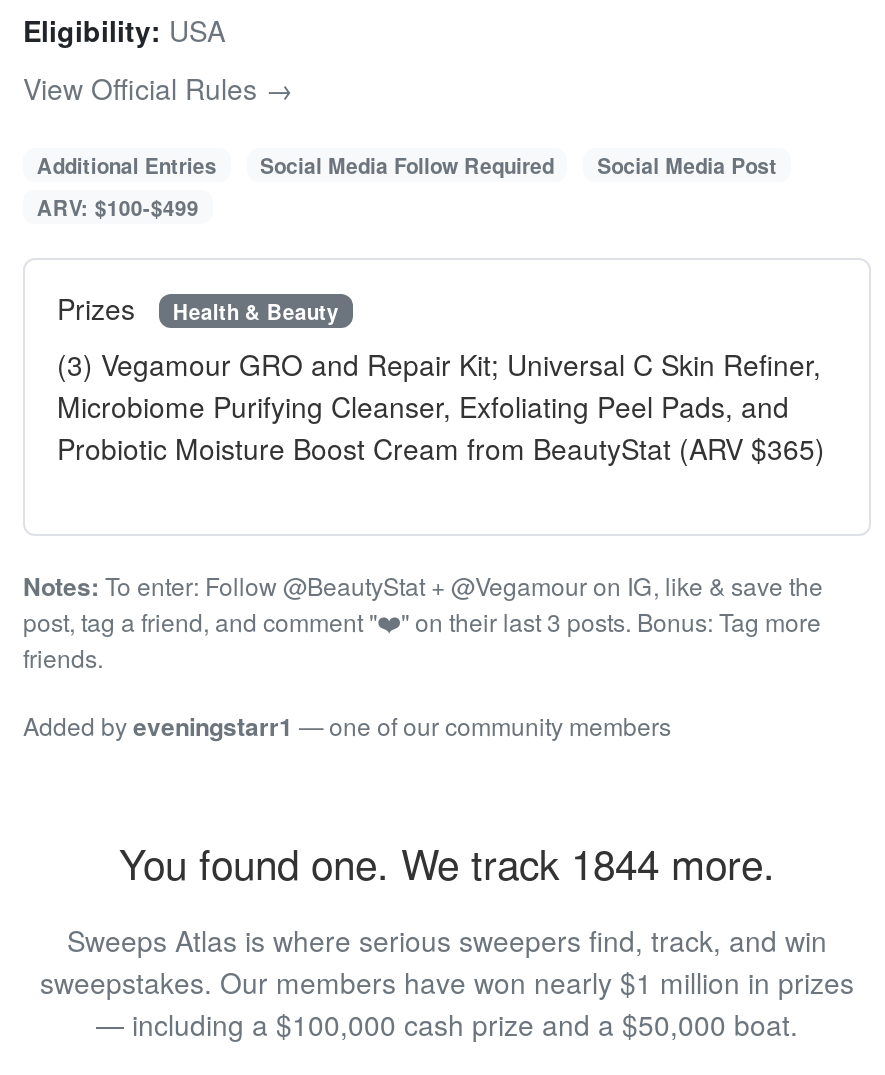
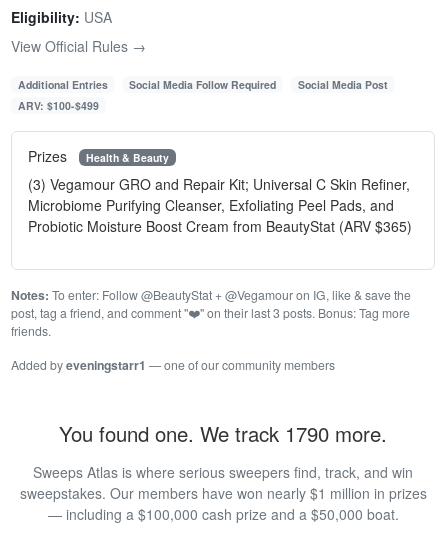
[119,835,775,893] You found one. We track 1844 more. -> [59,419,387,448] You found one. We track 1790 more.

